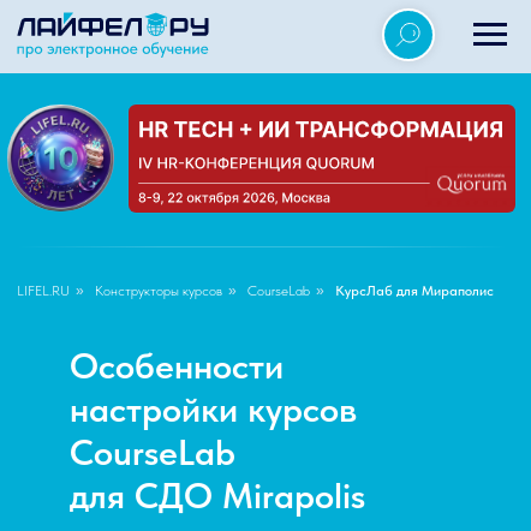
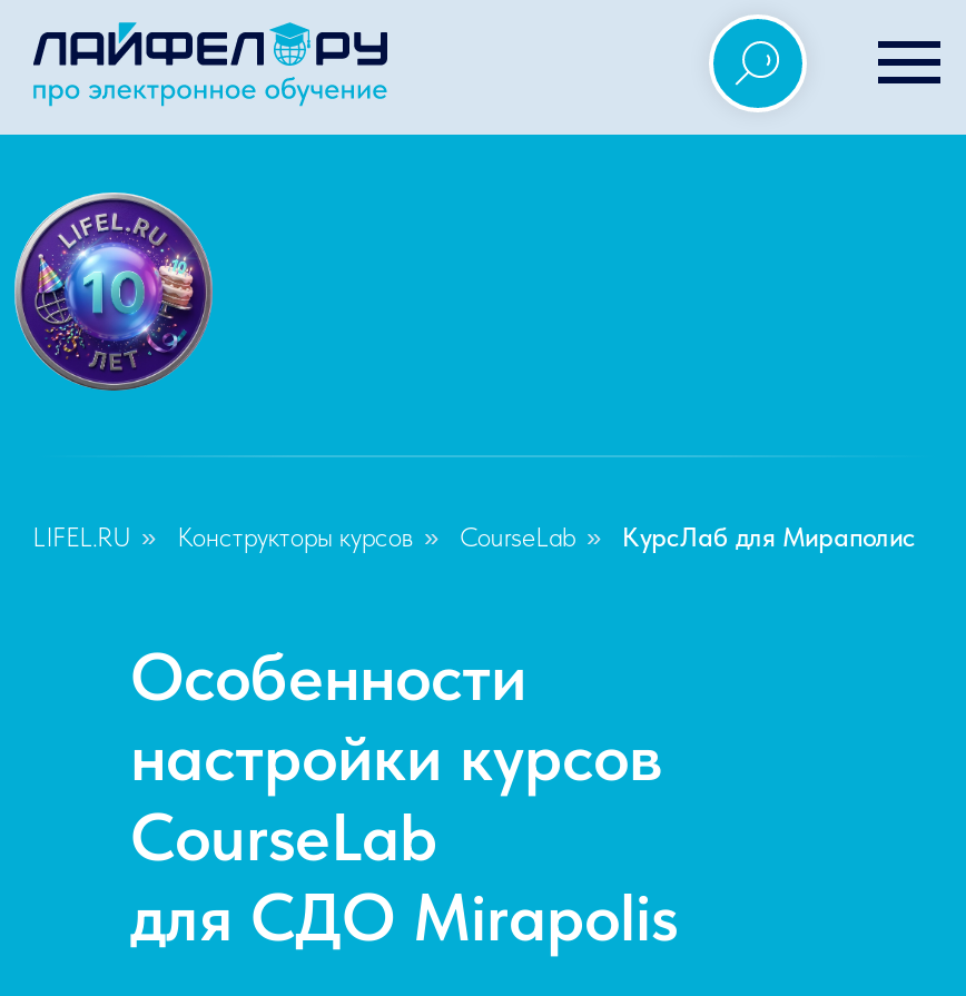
[127,103,517,214] [image] -> none

